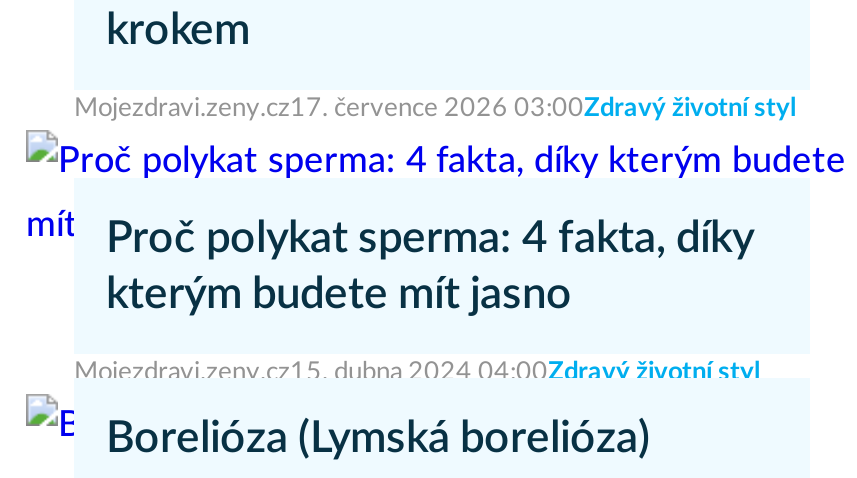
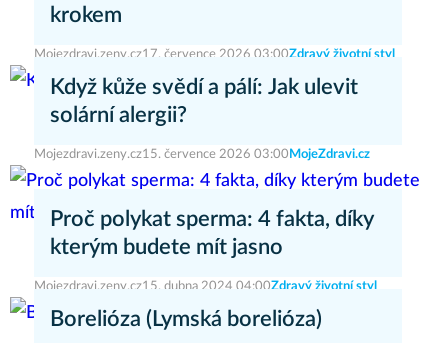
none -> [34,76,370,161] Když kůže svědí a pálí: Jak ulevit | solární alergii? | Mojezdravi.zeny.cz15. července 2026 03:00MojeZdravi.cz

